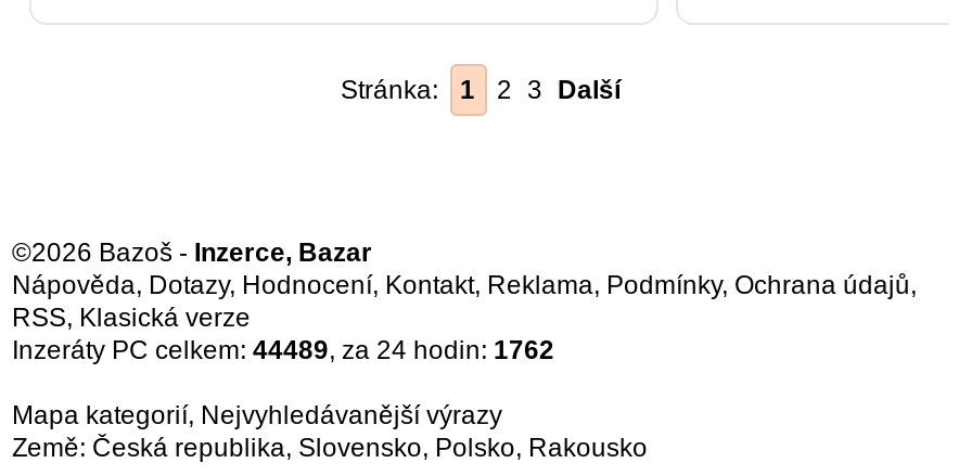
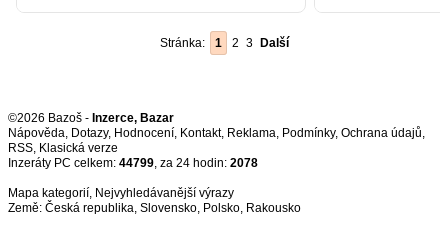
[12,335,554,365] Inzeráty PC celkem: 44489, za 24 hodin: 1762 -> [8,156,258,170] Inzeráty PC celkem: 44799, za 24 hodin: 2078

